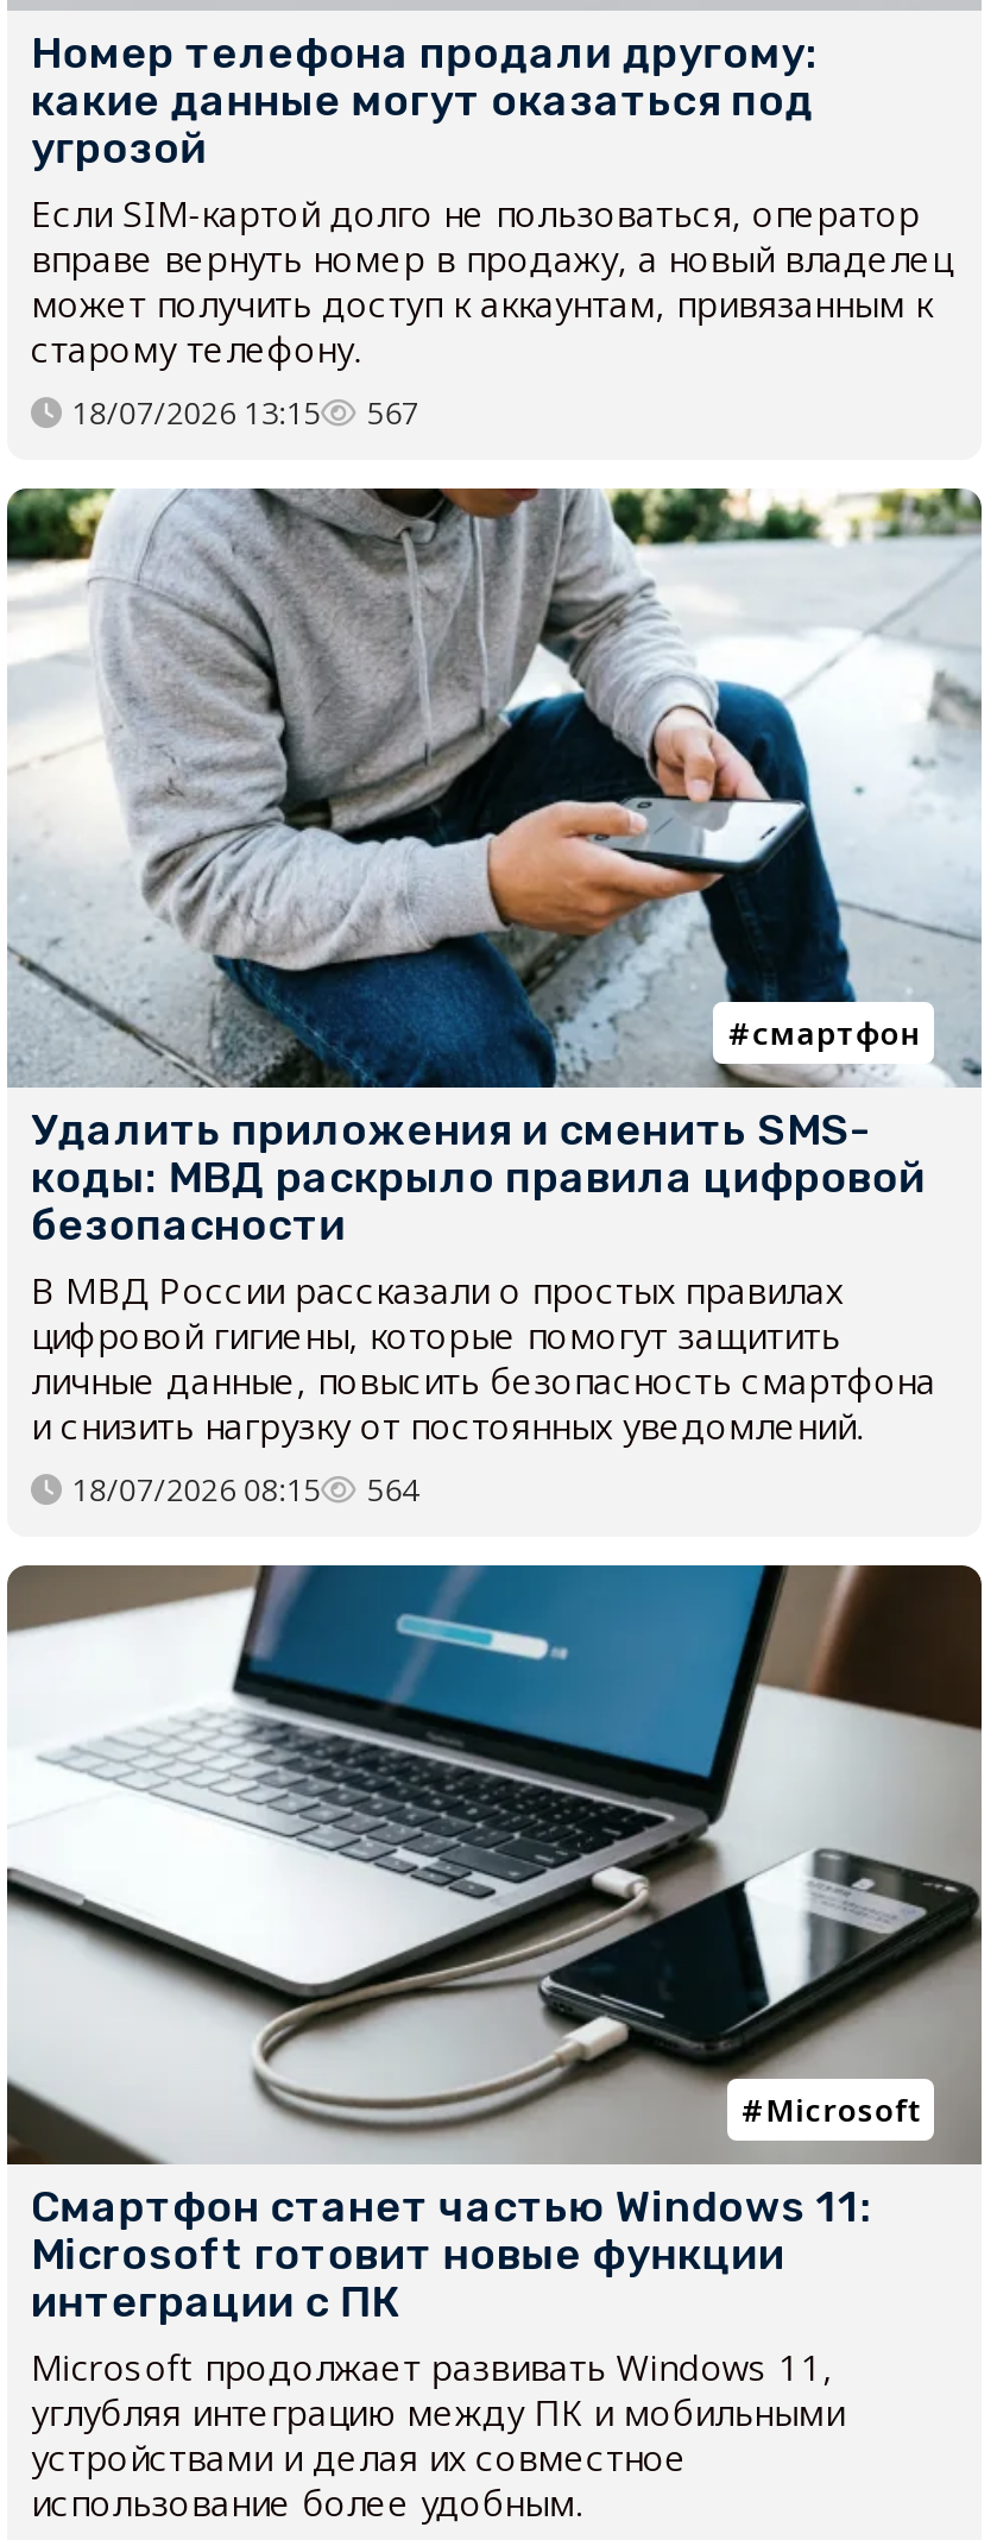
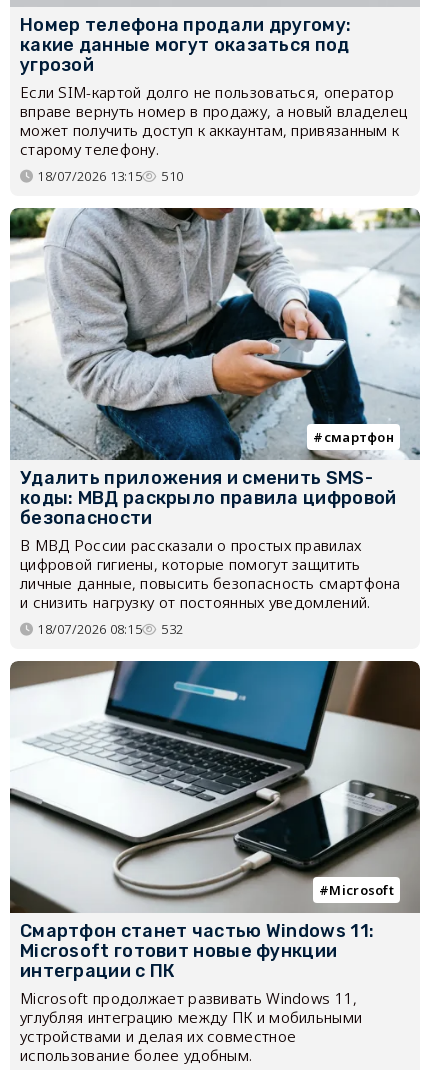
[72,392,419,435] 18/07/2026 13:15 567 -> [37,167,183,185] 18/07/2026 13:15 510
[72,1469,419,1512] 18/07/2026 08:15 564 -> [37,619,183,637] 18/07/2026 08:15 532

